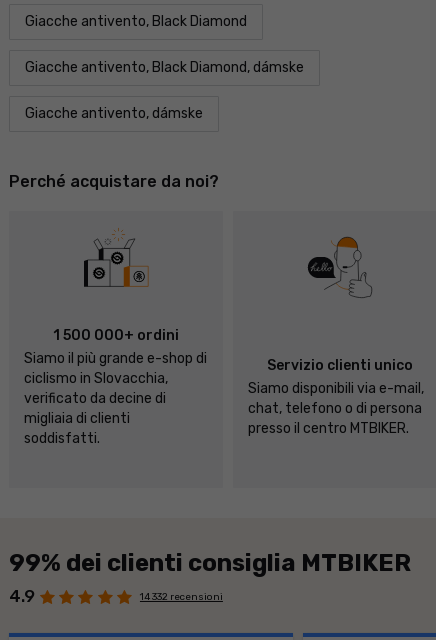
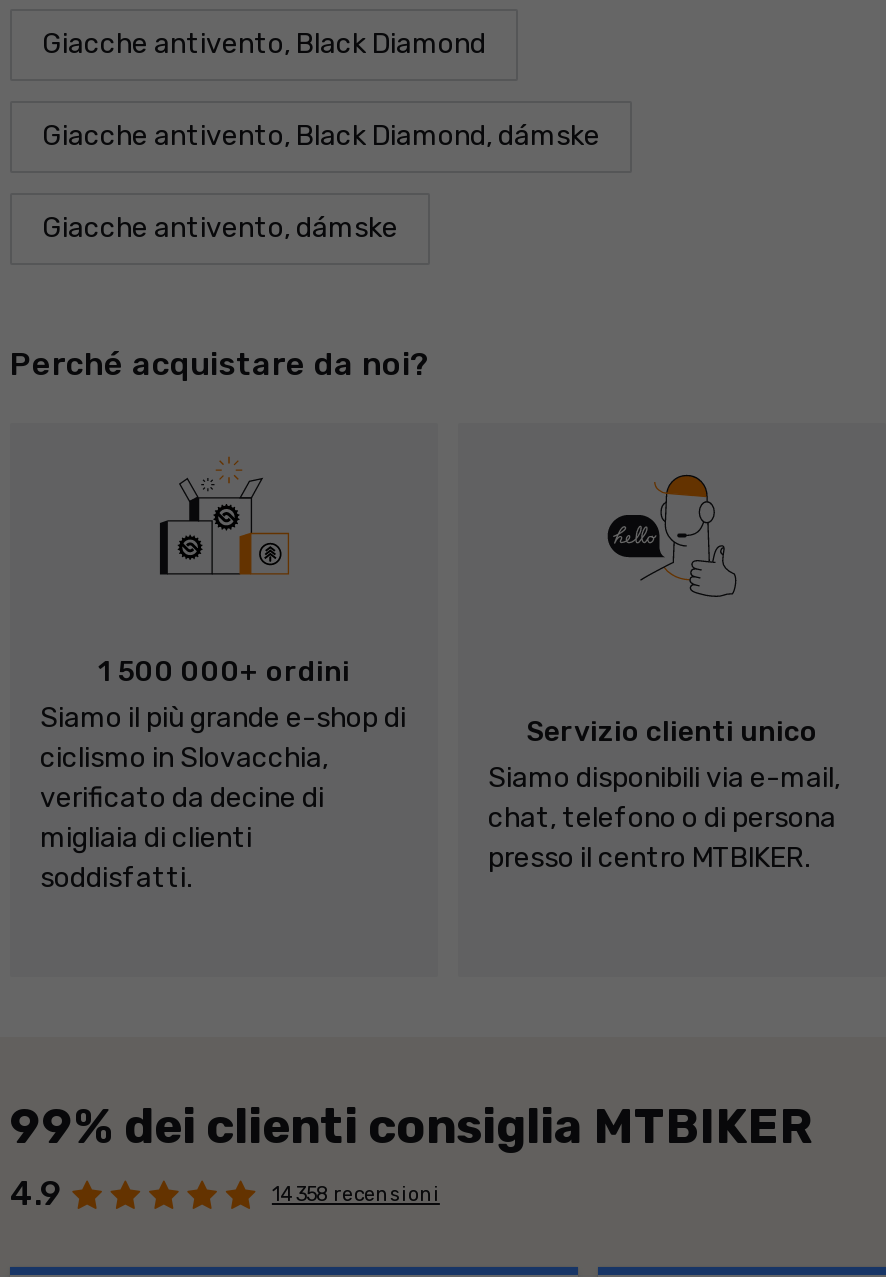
[140,591,223,603] 14 332 recensioni -> [272,1183,440,1207] 14 358 recensioni

